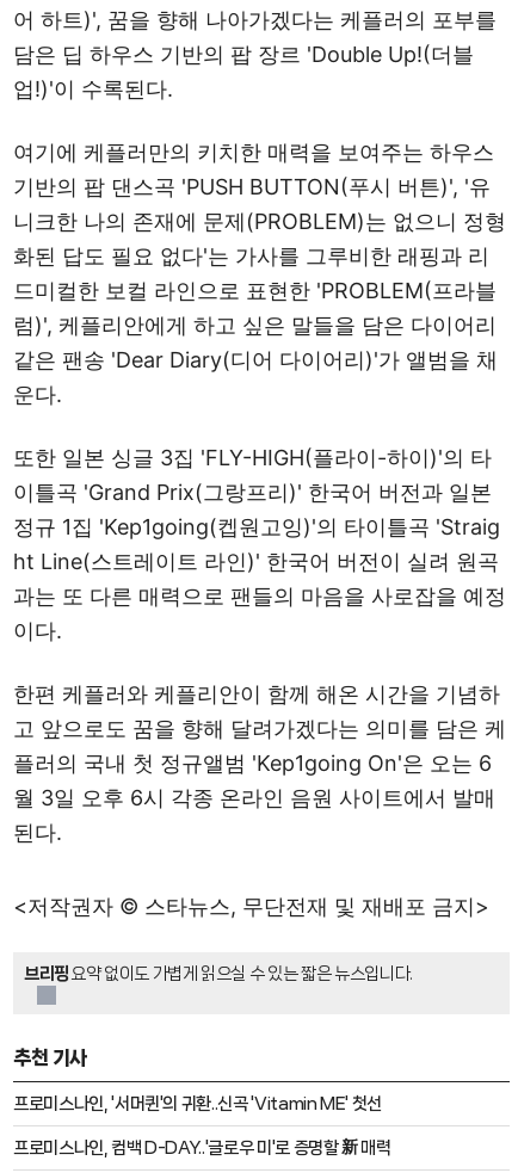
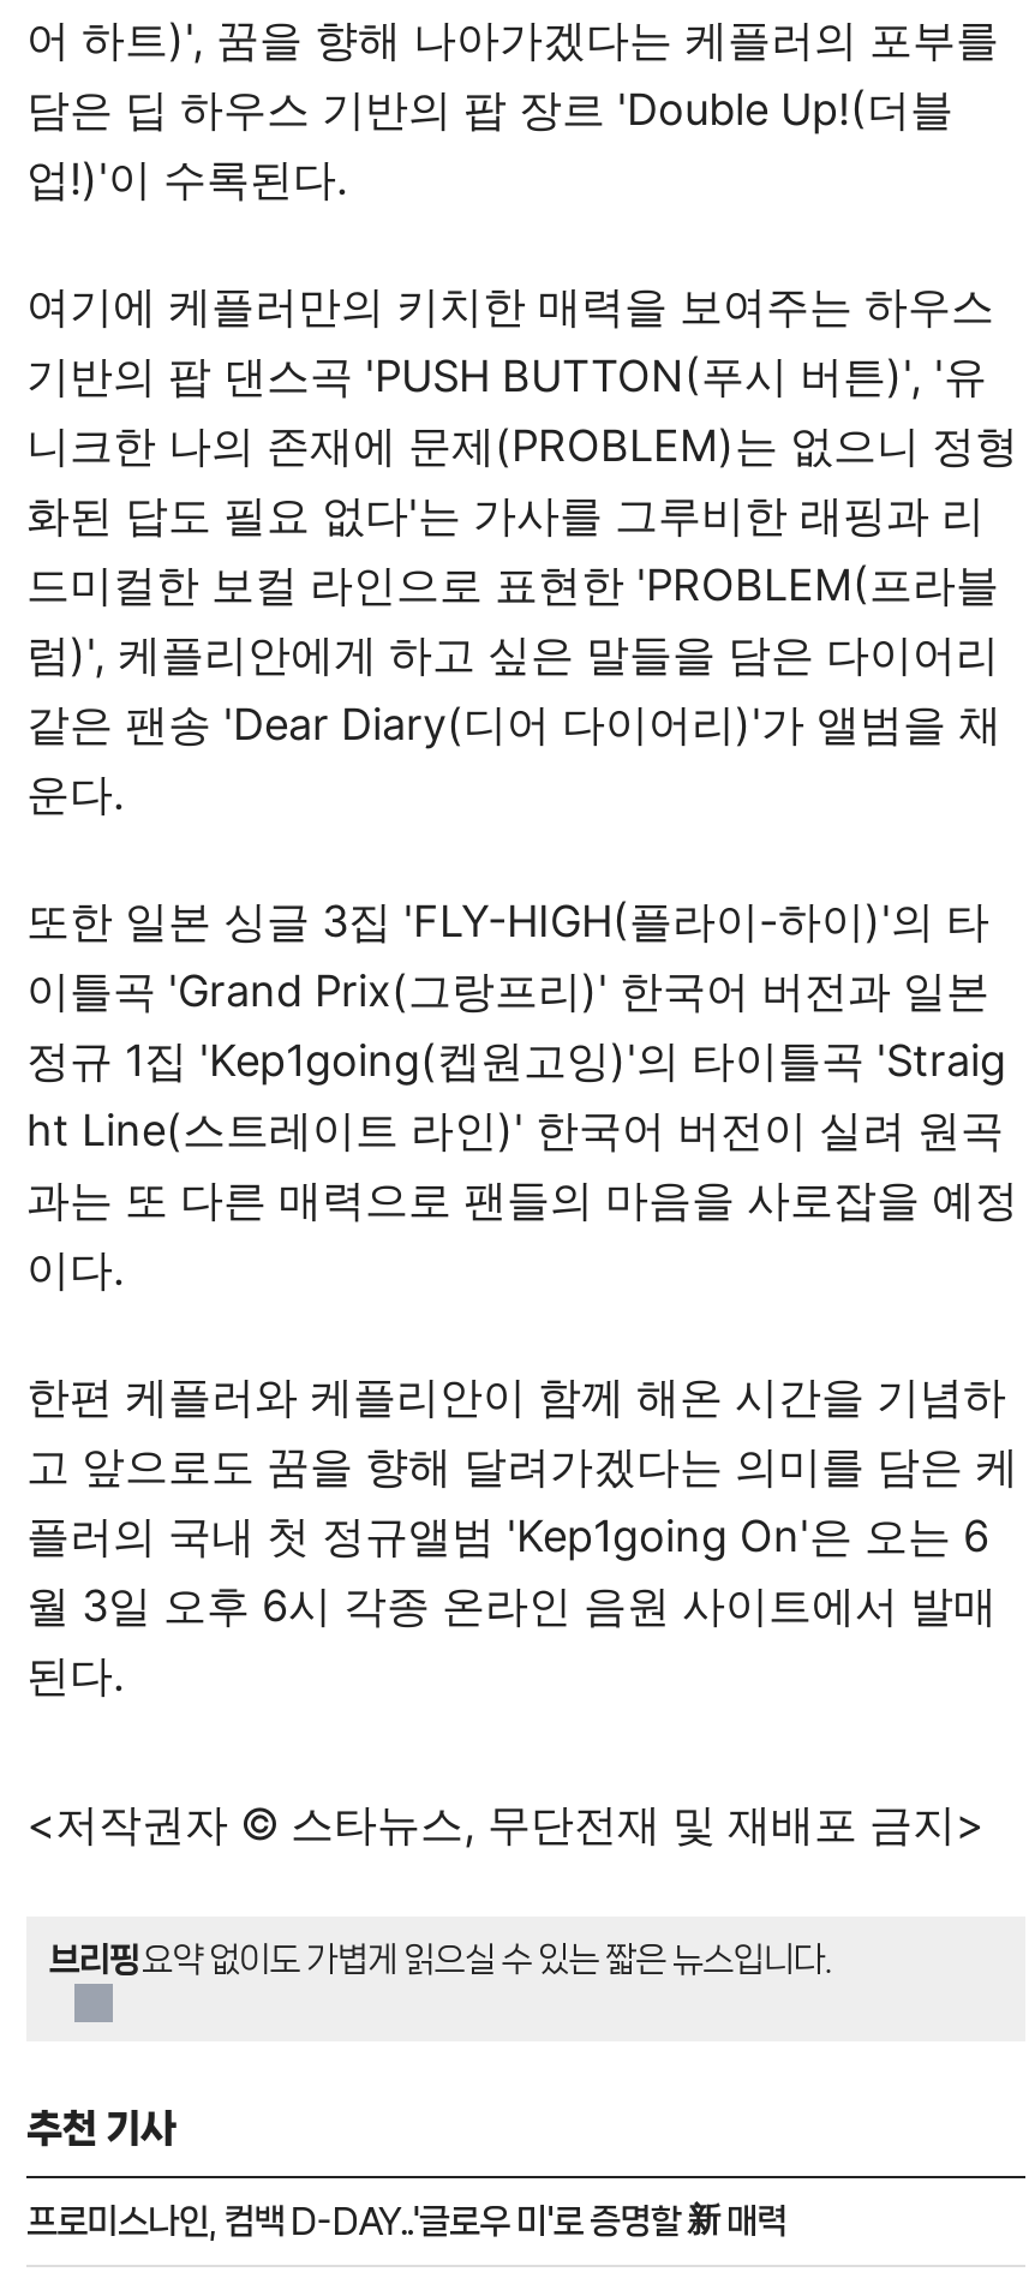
[13,1094,382,1113] 프로미스나인, '서머퀸'의 귀환..신곡 'Vitamin ME' 첫선 -> none

